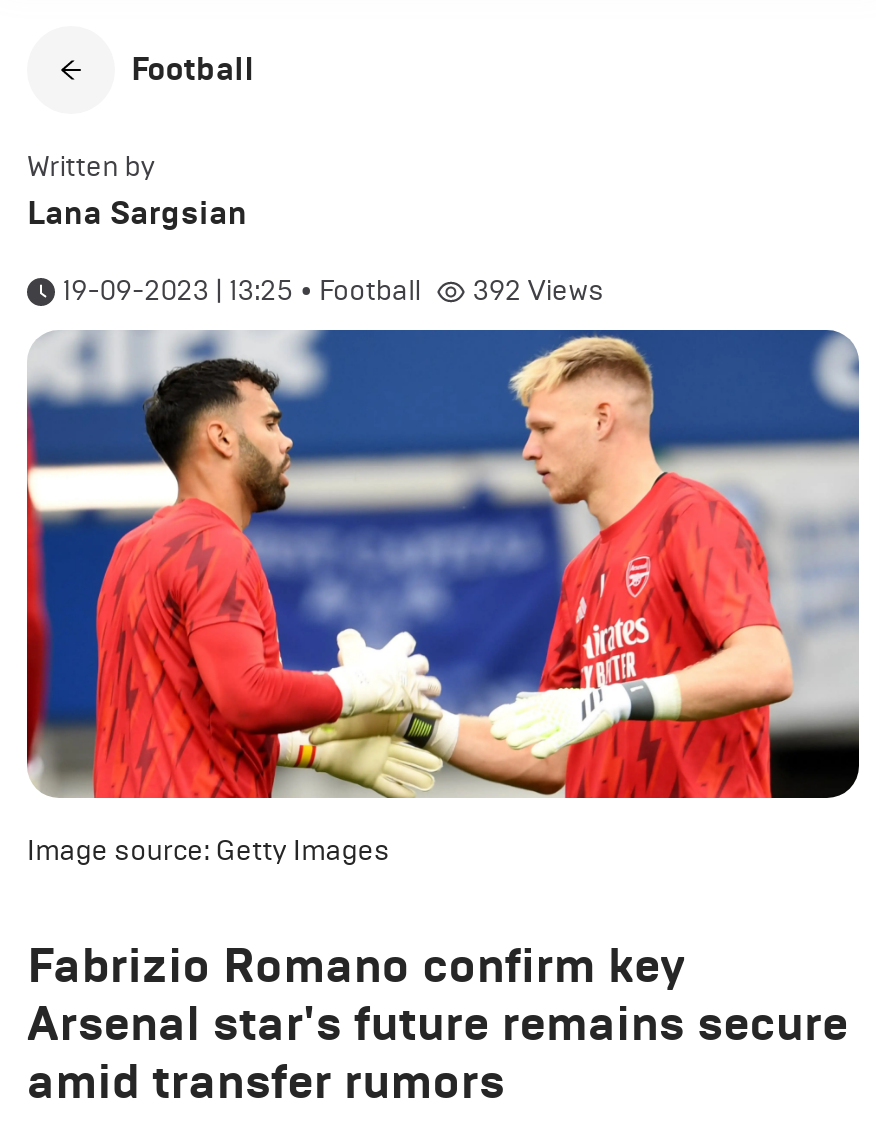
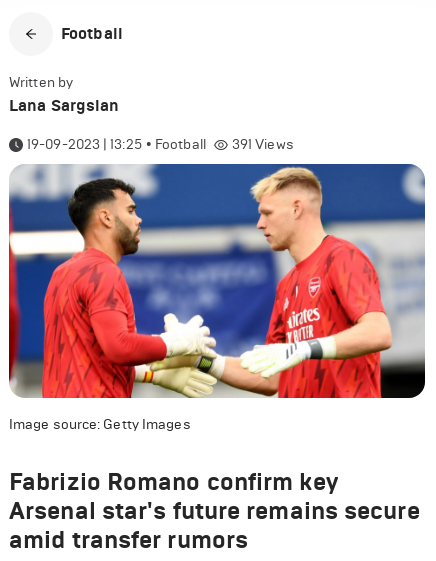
[473,274,605,308] 392 Views -> [232,136,294,153] 391 Views

